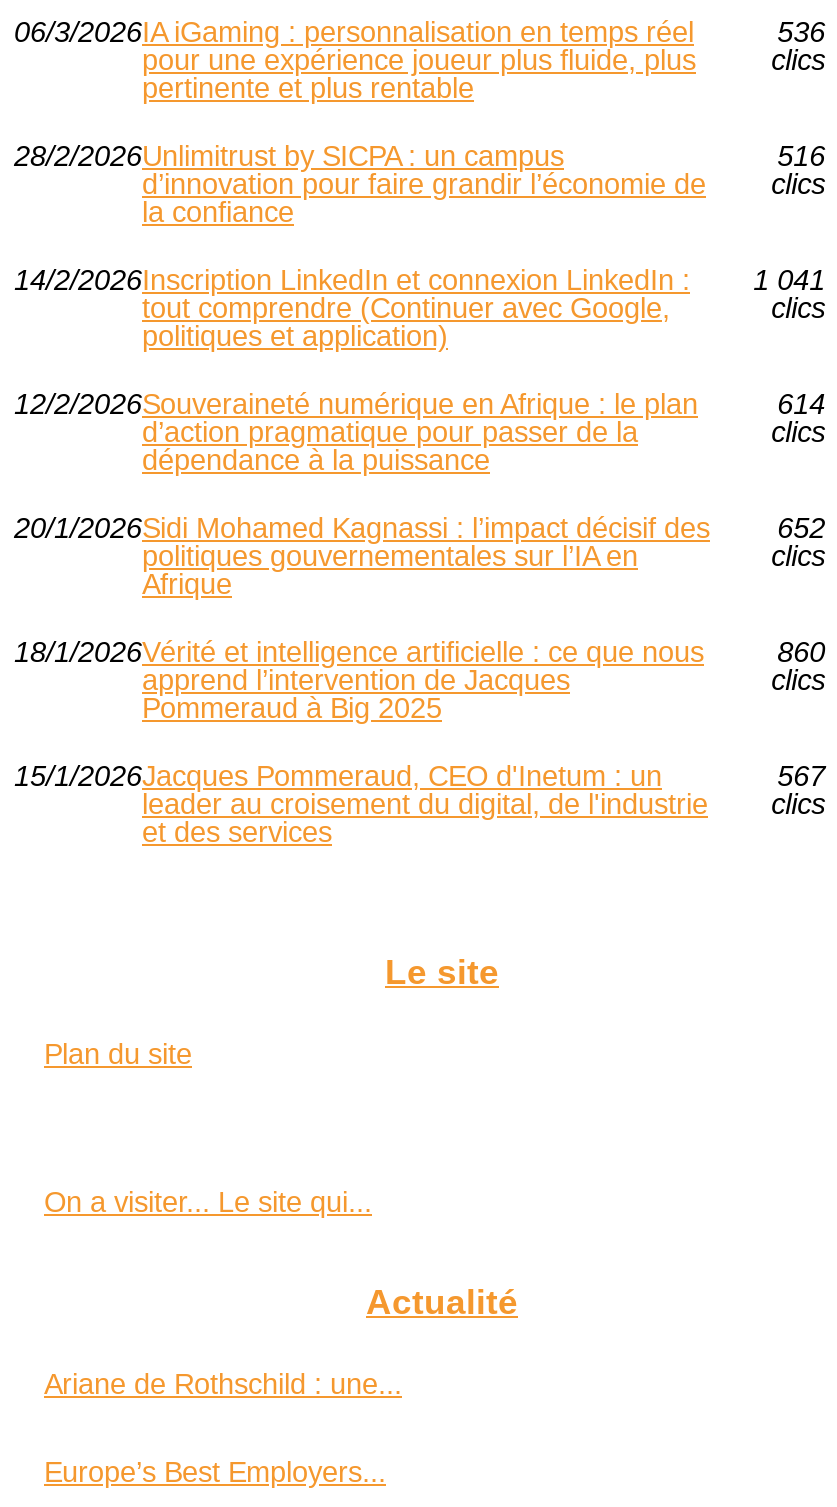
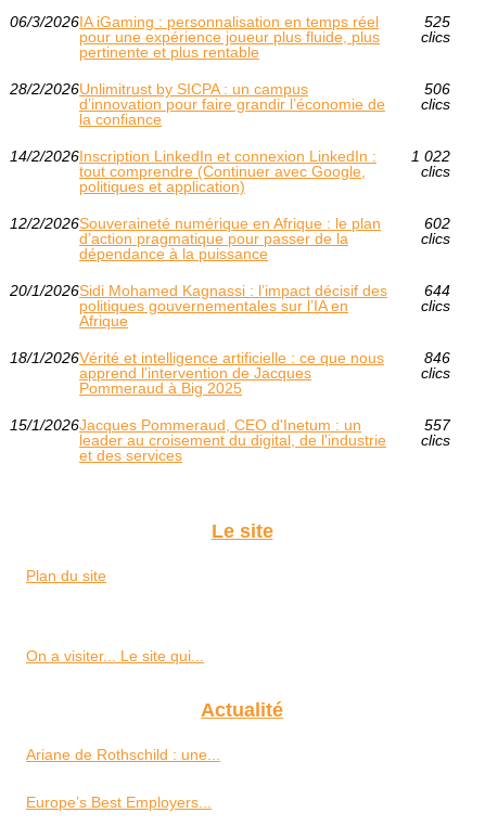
[777,16,825,48] 536 -> [424,13,450,30] 525
[777,140,825,172] 516 -> [424,80,450,98] 506
[14,264,825,296] 14/2/2026 Inscription LinkedIn et connexion LinkedIn : 1 041 -> [10,147,450,165] 14/2/2026 Inscription LinkedIn et connexion LinkedIn : 1 022
[777,388,825,420] 614 -> [424,215,450,232] 602
[777,512,825,544] 652 -> [424,282,450,299] 644
[777,636,825,668] 860 -> [424,349,450,366] 846
[777,760,825,792] 567 -> [424,416,450,434] 557

